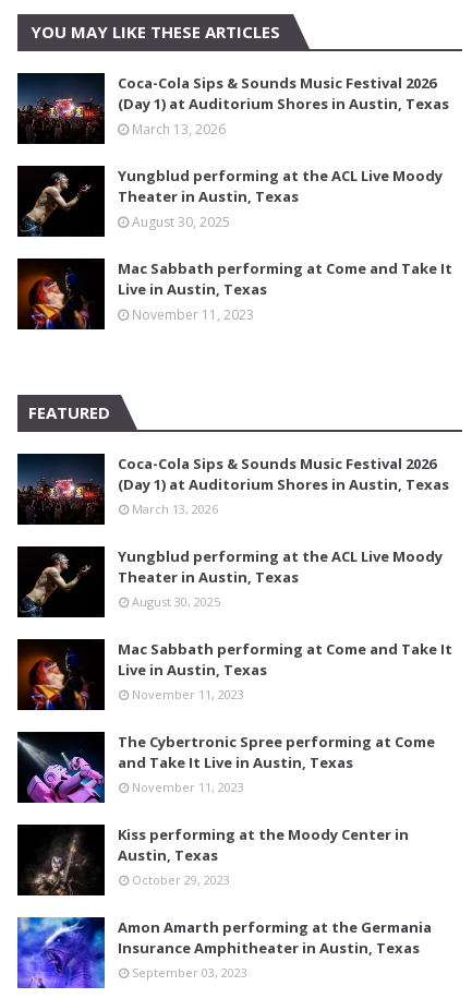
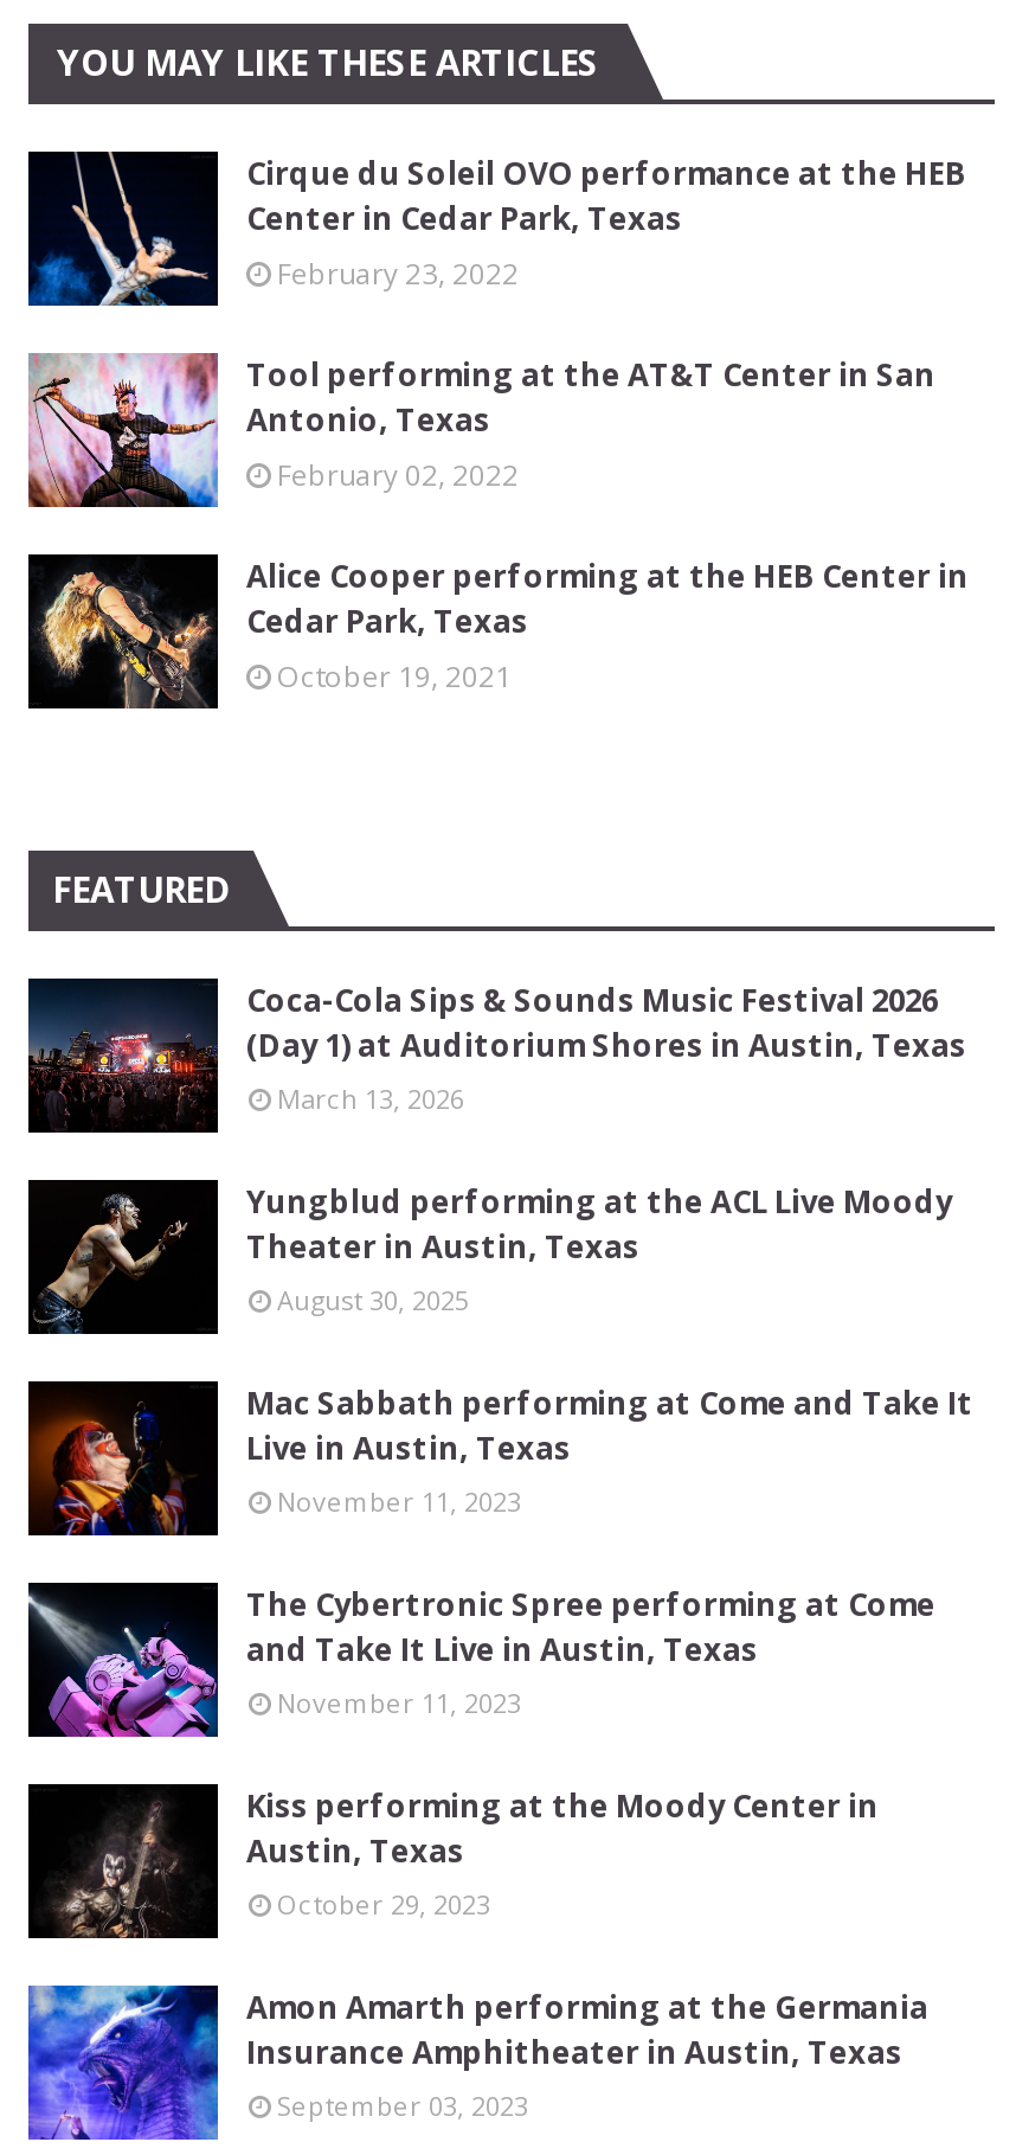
[16,73,449,145] [image] | Coca-Cola Sips & Sounds Music Festival 2026 | (Day 1) at Auditorium Shores in Austin, Texas | March 13, 2026 -> [26,152,966,308] [image] | Cirque du Soleil OVO performance at the HEB | Center in Cedar Park, Texas | February 23, 2022
[16,165,443,238] [image] | Yungblud performing at the ACL Live Moody | Theater in Austin, Texas | August 30, 2025 -> [26,351,935,509] [image] | Tool performing at the AT&T Center in San | Antonio, Texas | February 02, 2022
[17,258,452,330] [image] | Mac Sabbath performing at Come and Take It | Live in Austin, Texas | November 11, 2023 -> [28,554,969,711] [image] | Alice Cooper performing at the HEB Center in | Cedar Park, Texas | October 19, 2021

